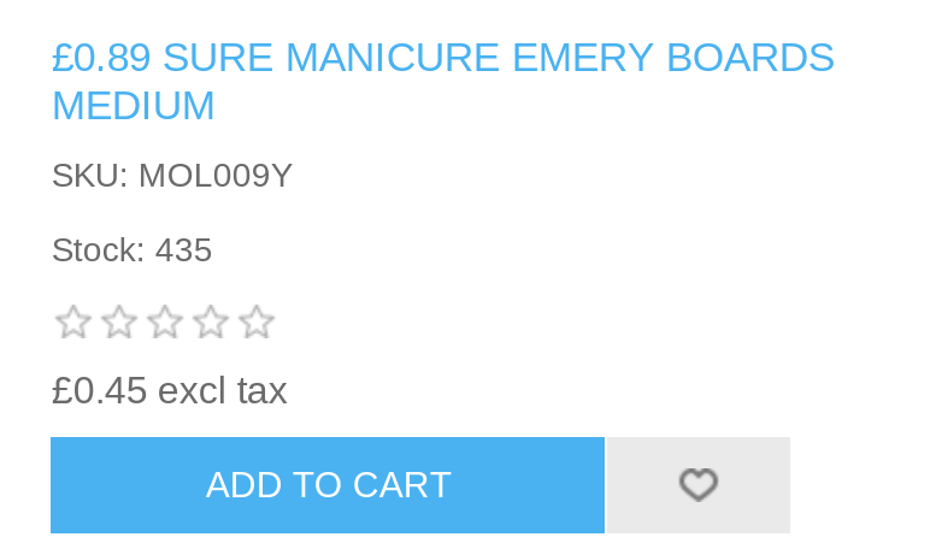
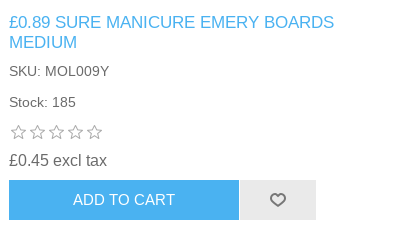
[52,230,213,268] Stock: 435 -> [9,94,76,110] Stock: 185

